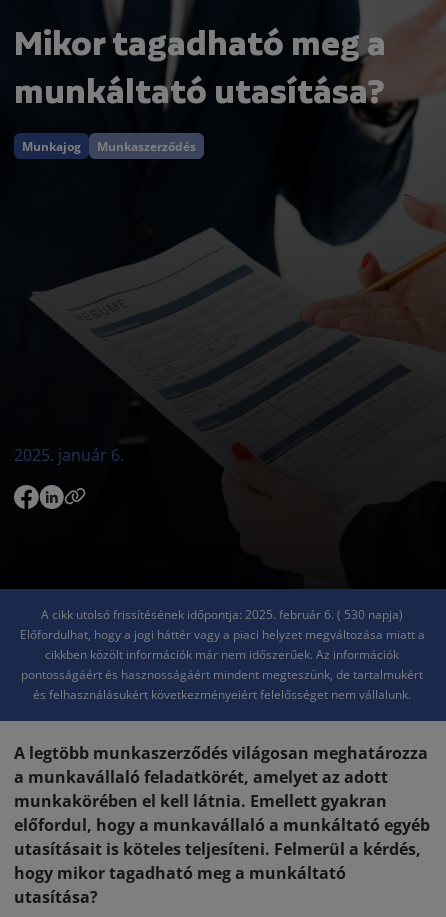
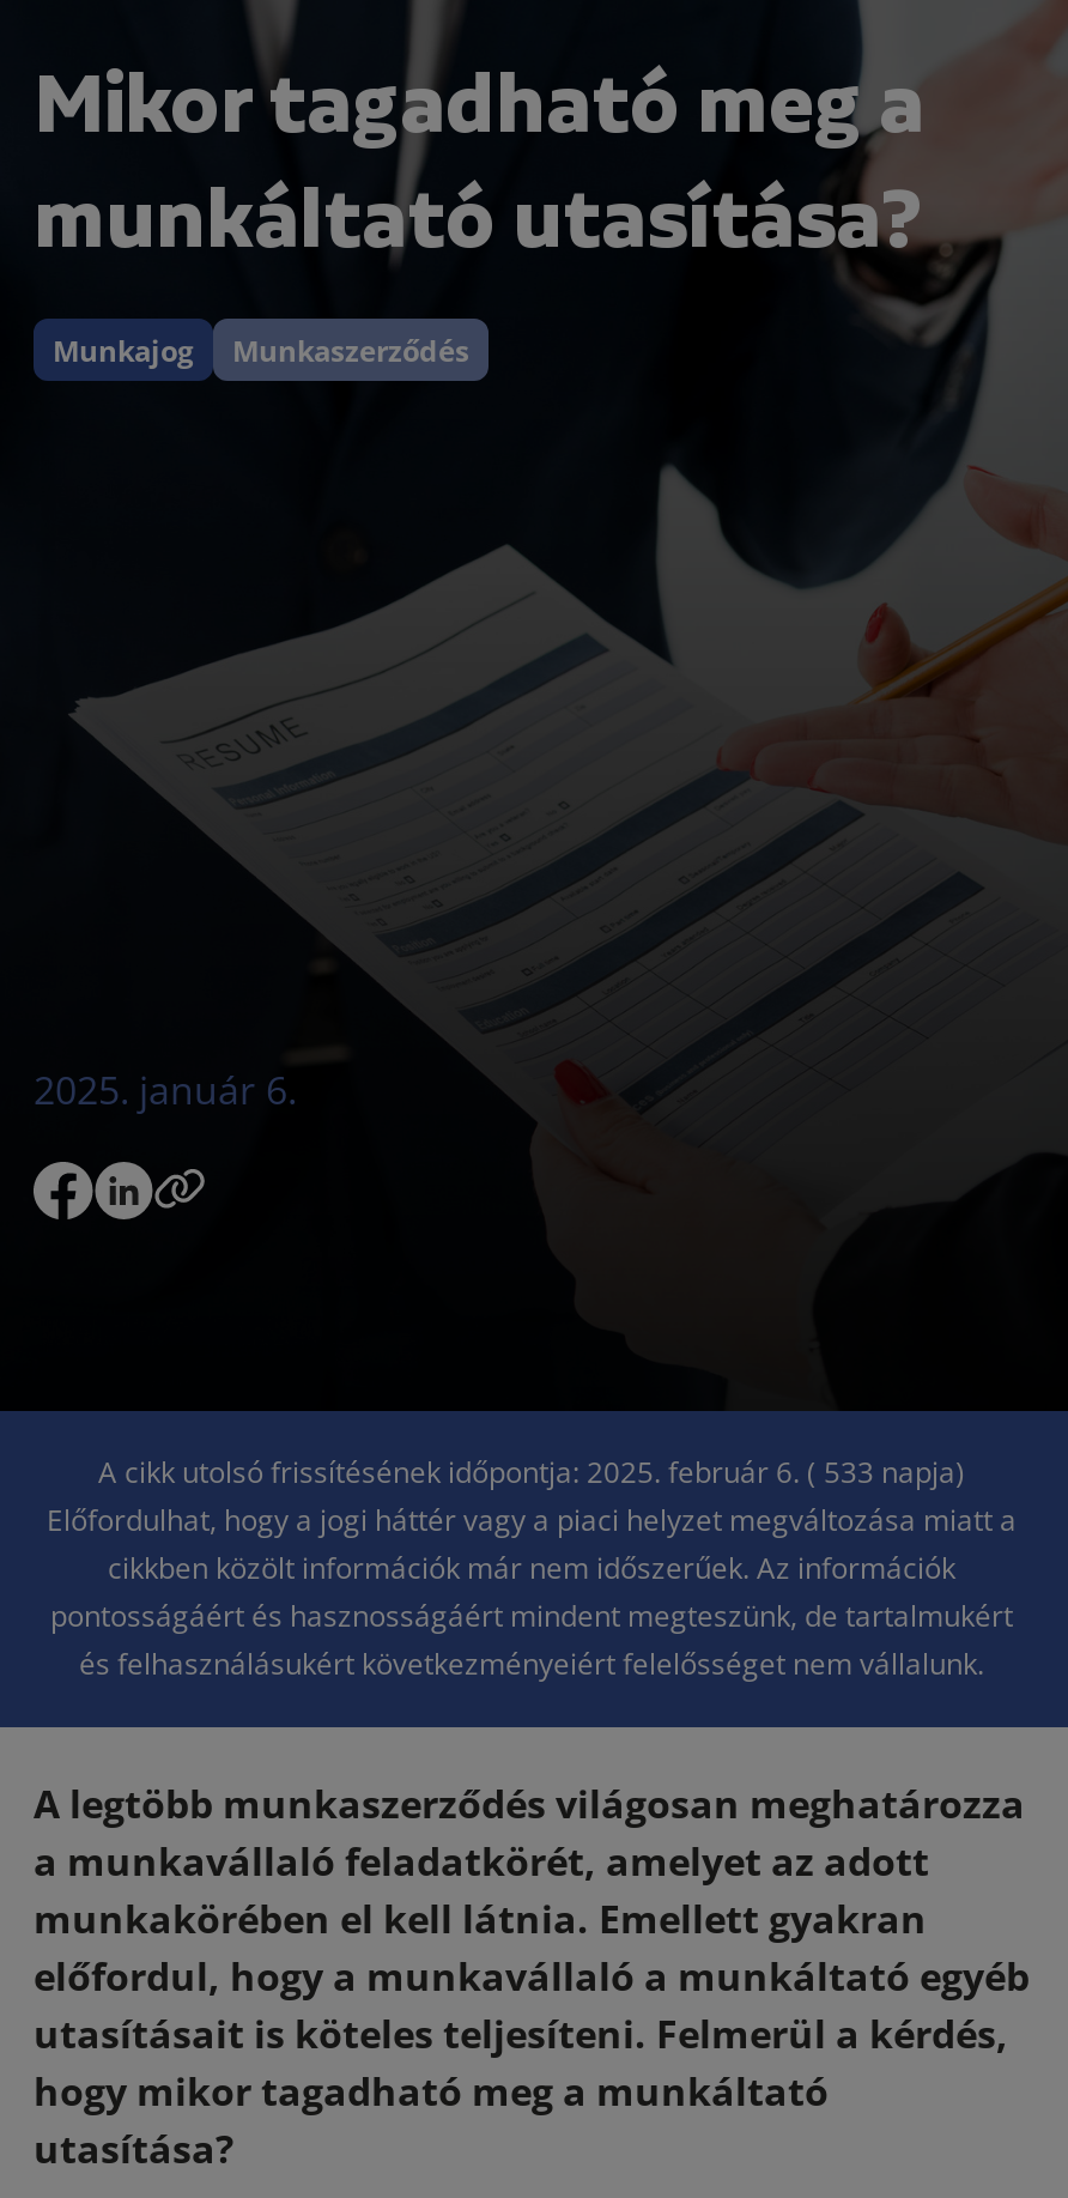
[41,606,403,623] A cikk utolsó frissítésének időpontja: 2025. február 6. ( 530 napja) -> [98,1452,965,1492] A cikk utolsó frissítésének időpontja: 2025. február 6. ( 533 napja)

